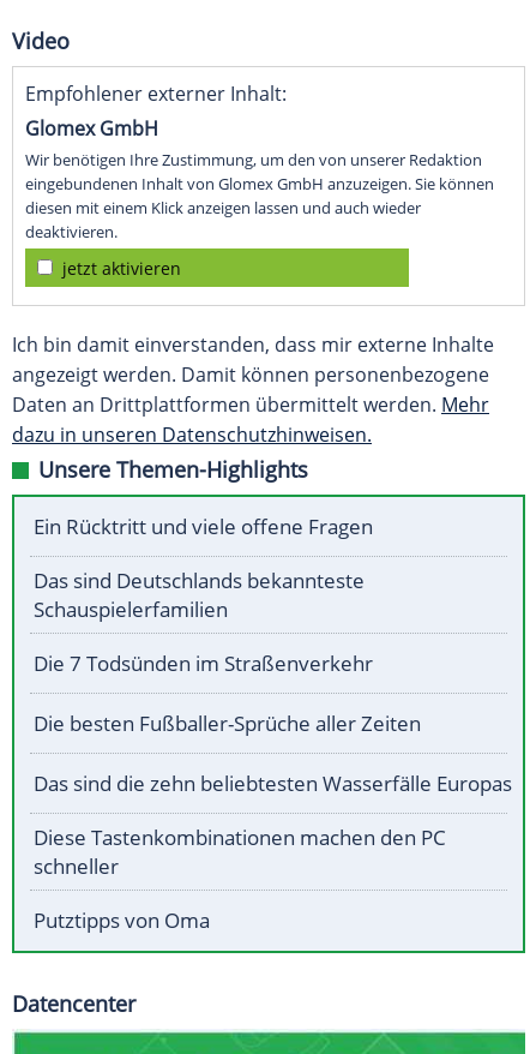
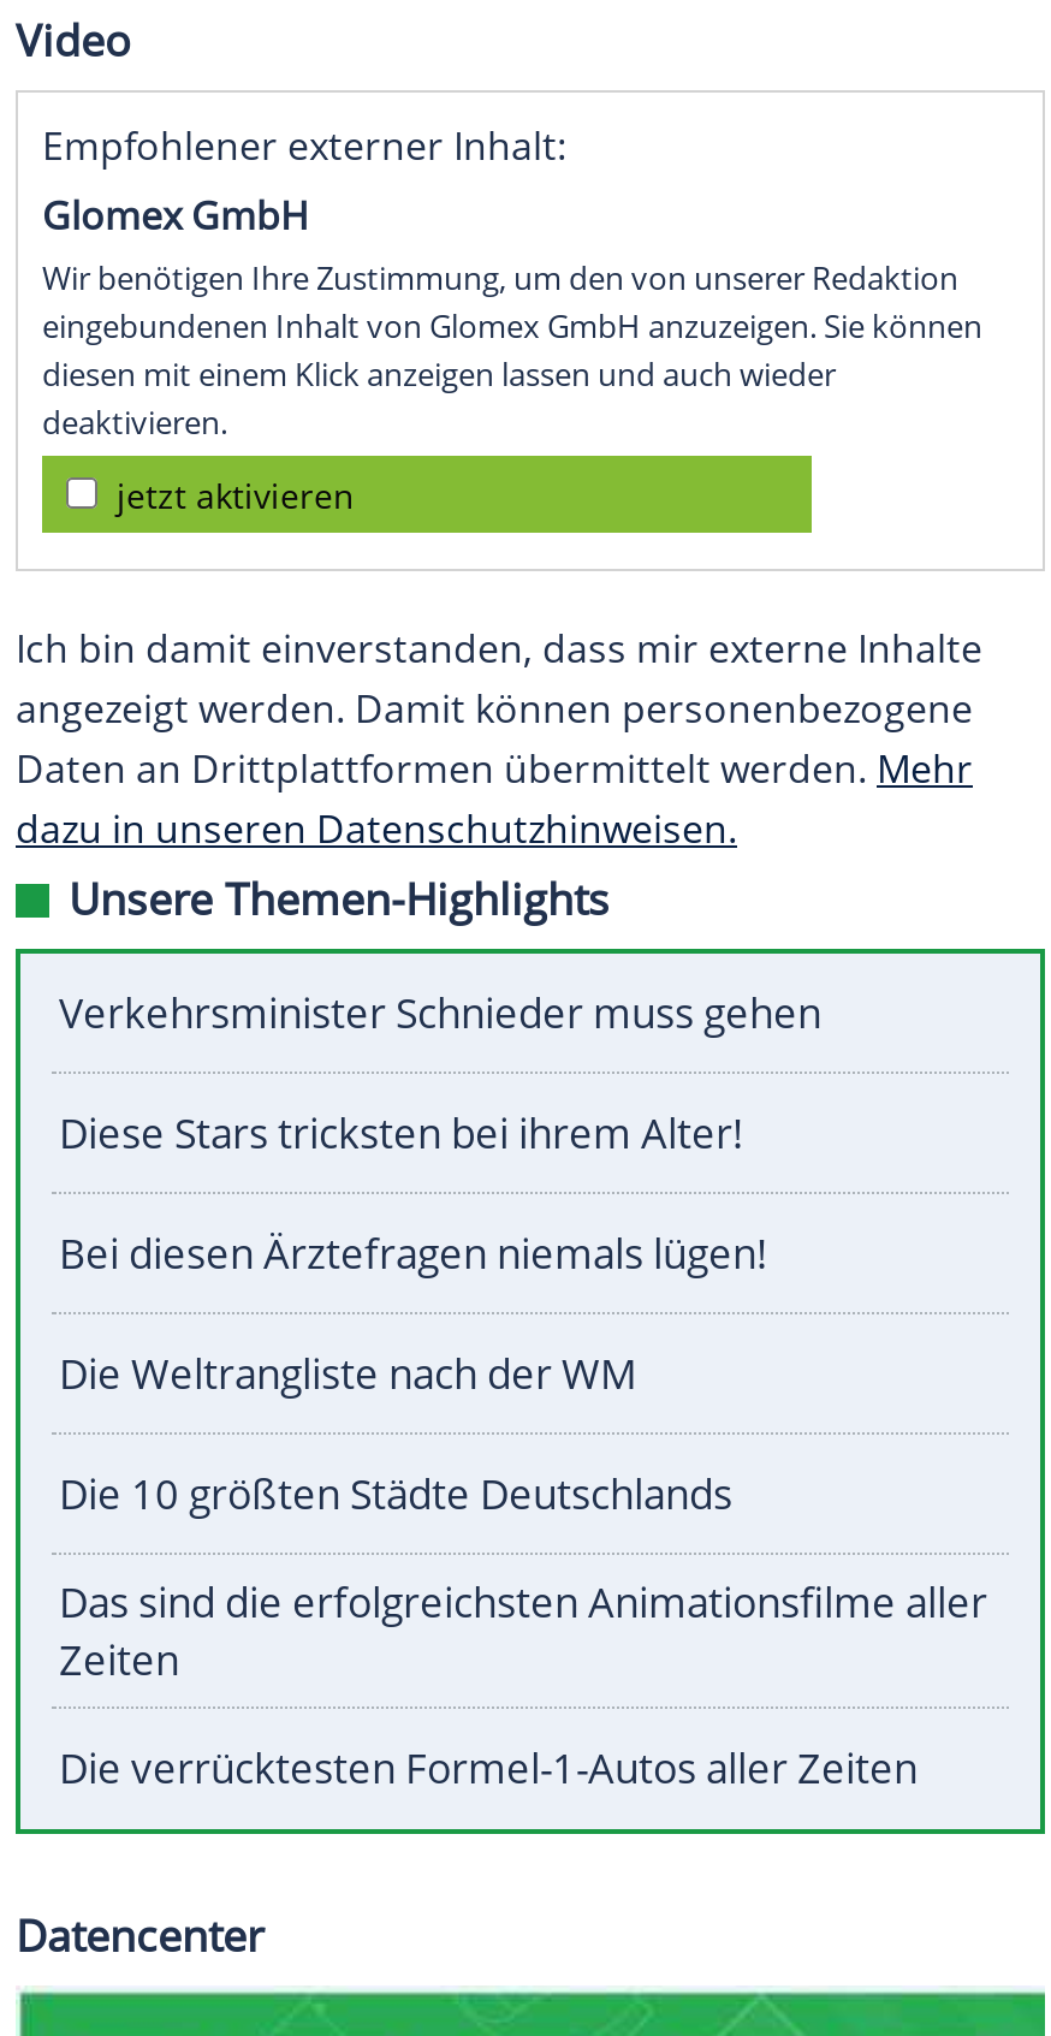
[34,513,373,541] Ein Rücktritt und viele offene Fragen -> [59,986,821,1041] Verkehrsminister Schnieder muss gehen
[34,567,365,623] Das sind Deutschlands bekannteste | Schauspielerfamilien -> [59,1106,744,1161] Diese Stars tricksten bei ihrem Alter!
[34,650,373,677] Die 7 Todsünden im Straßenverkehr -> [59,1226,768,1281] Bei diesen Ärztefragen niemals lügen!
[34,710,421,737] Die besten Fußballer-Sprüche aller Zeiten -> [59,1346,636,1402] Die Weltrangliste nach der WM
[34,770,512,797] Das sind die zehn beliebtesten Wasserfälle Europas -> [59,1467,732,1522] Die 10 größten Städte Deutschlands
[34,824,446,880] Diese Tastenkombinationen machen den PC | schneller -> [59,1575,987,1688] Das sind die erfolgreichsten Animationsfilme aller | Zeiten
[34,907,210,934] Putztipps von Oma -> [59,1741,918,1796] Die verrücktesten Formel-1-Autos aller Zeiten

